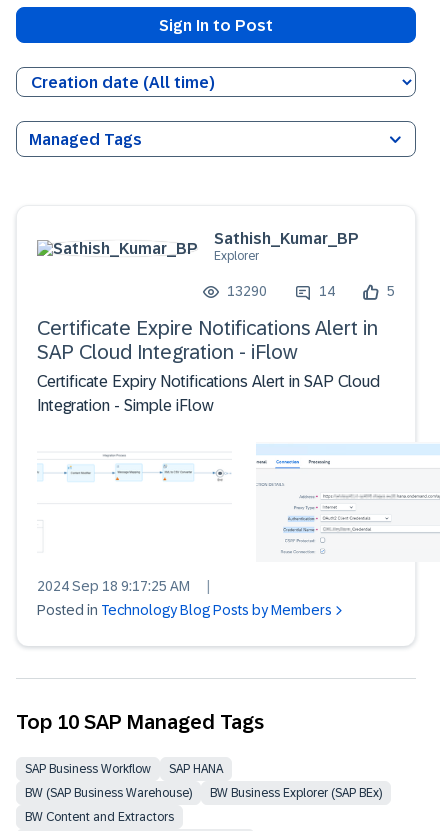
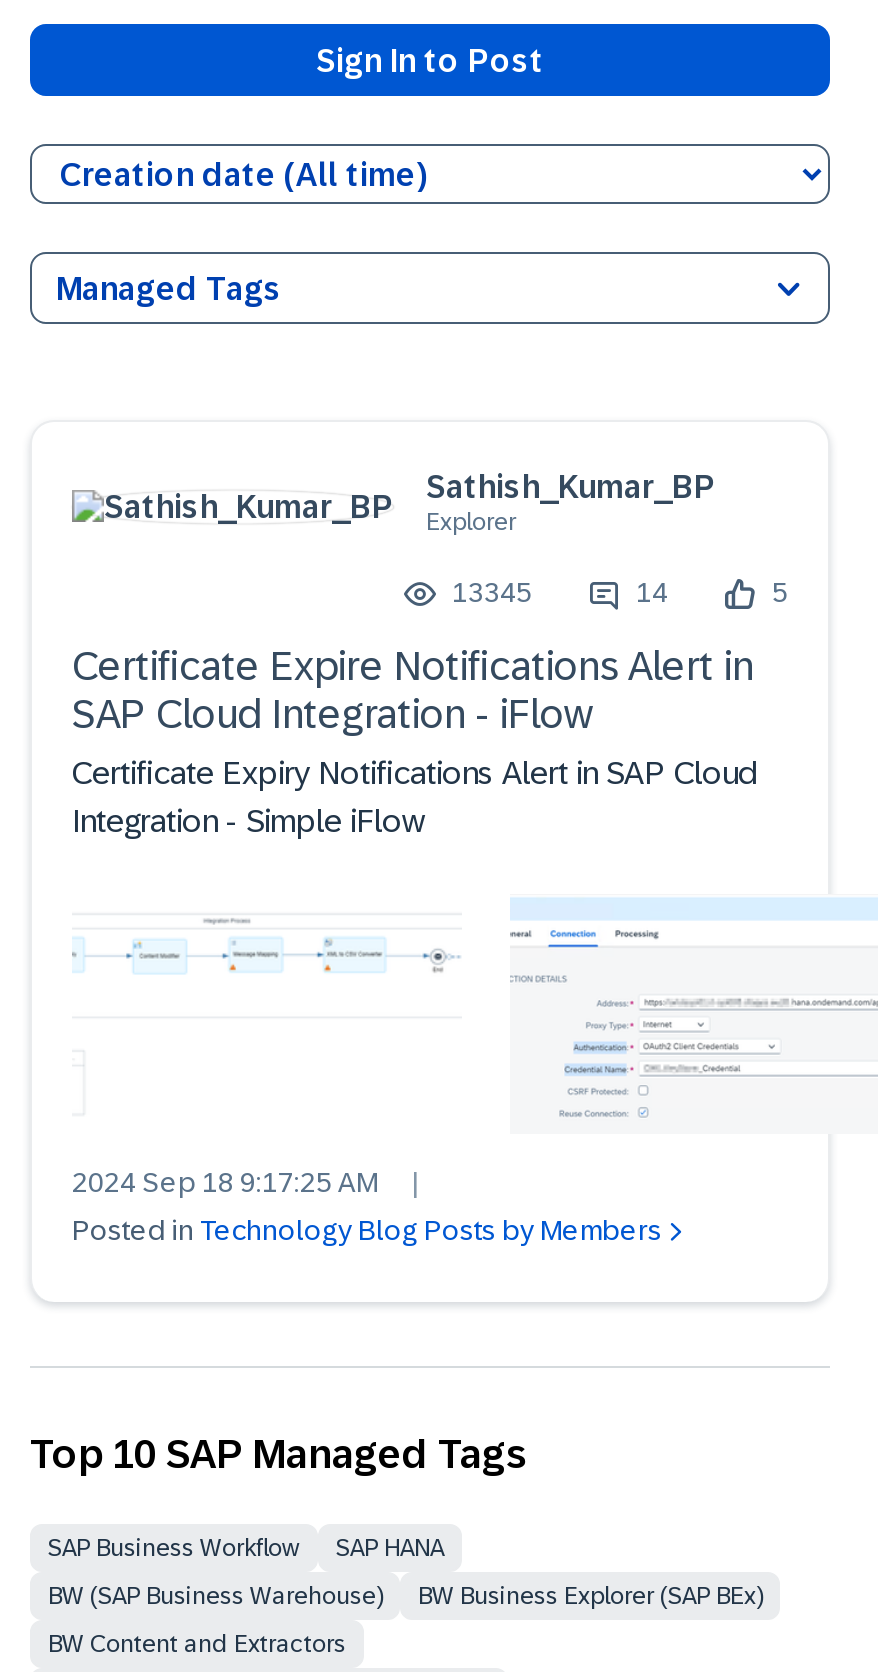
[227,283,267,299] 13290 -> [452,577,532,609] 13345

